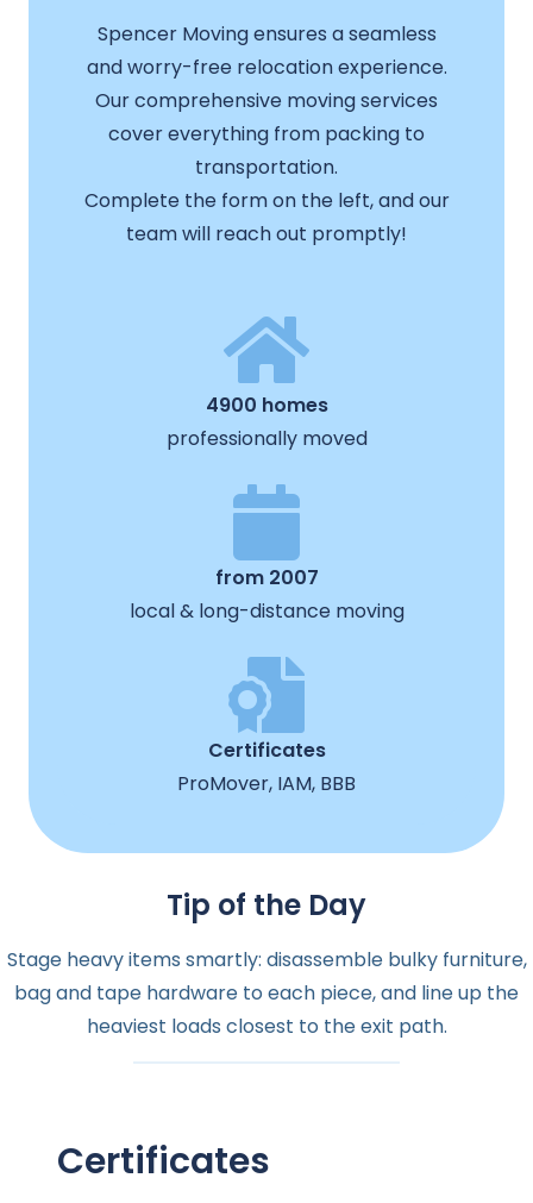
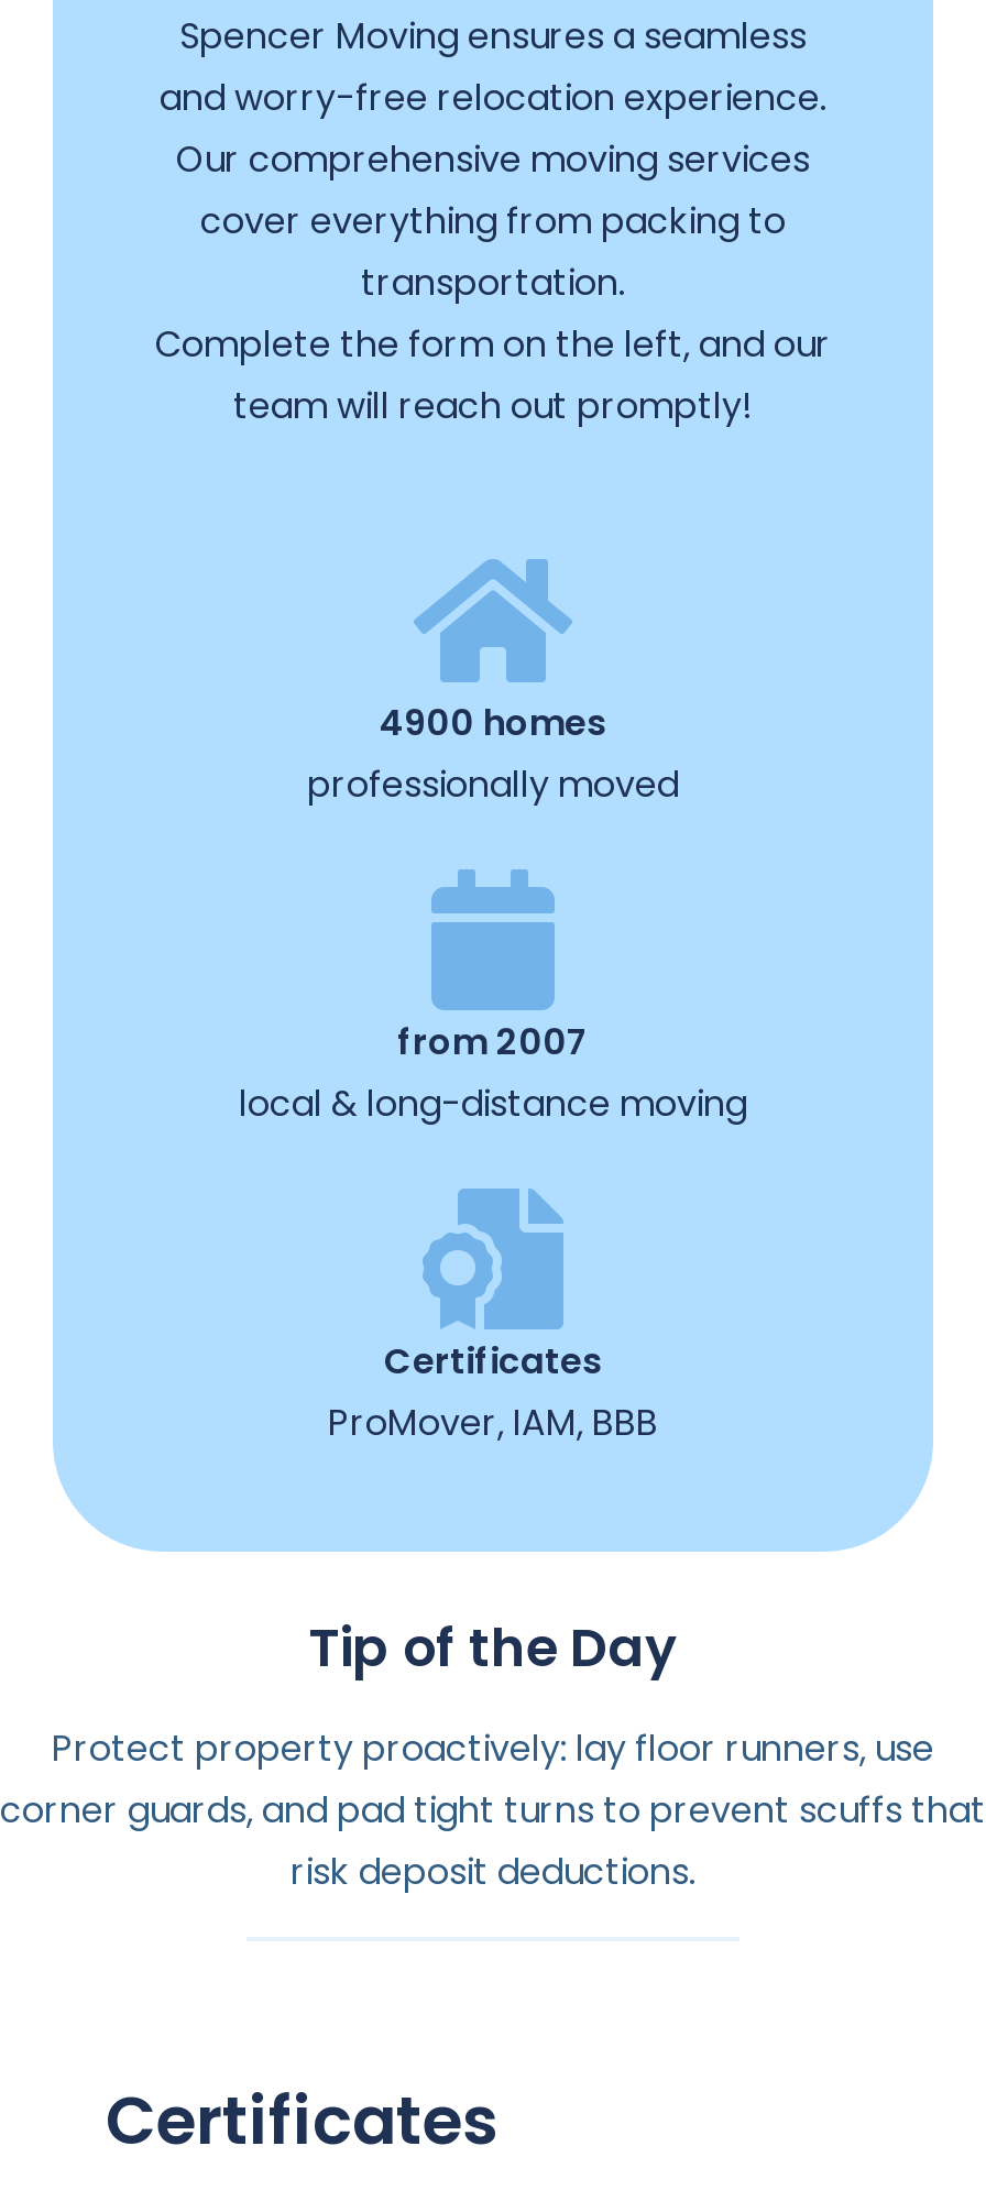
[7,946,526,1040] Stage heavy items smartly: disassemble bulky furniture, | bag and tape hardware to each piece, and line up the | heaviest loads closest to the exit path. -> [0,1723,986,1897] Protect property proactively: lay floor runners, use | corner guards, and pad tight turns to prevent scuffs that | risk deposit deductions.

